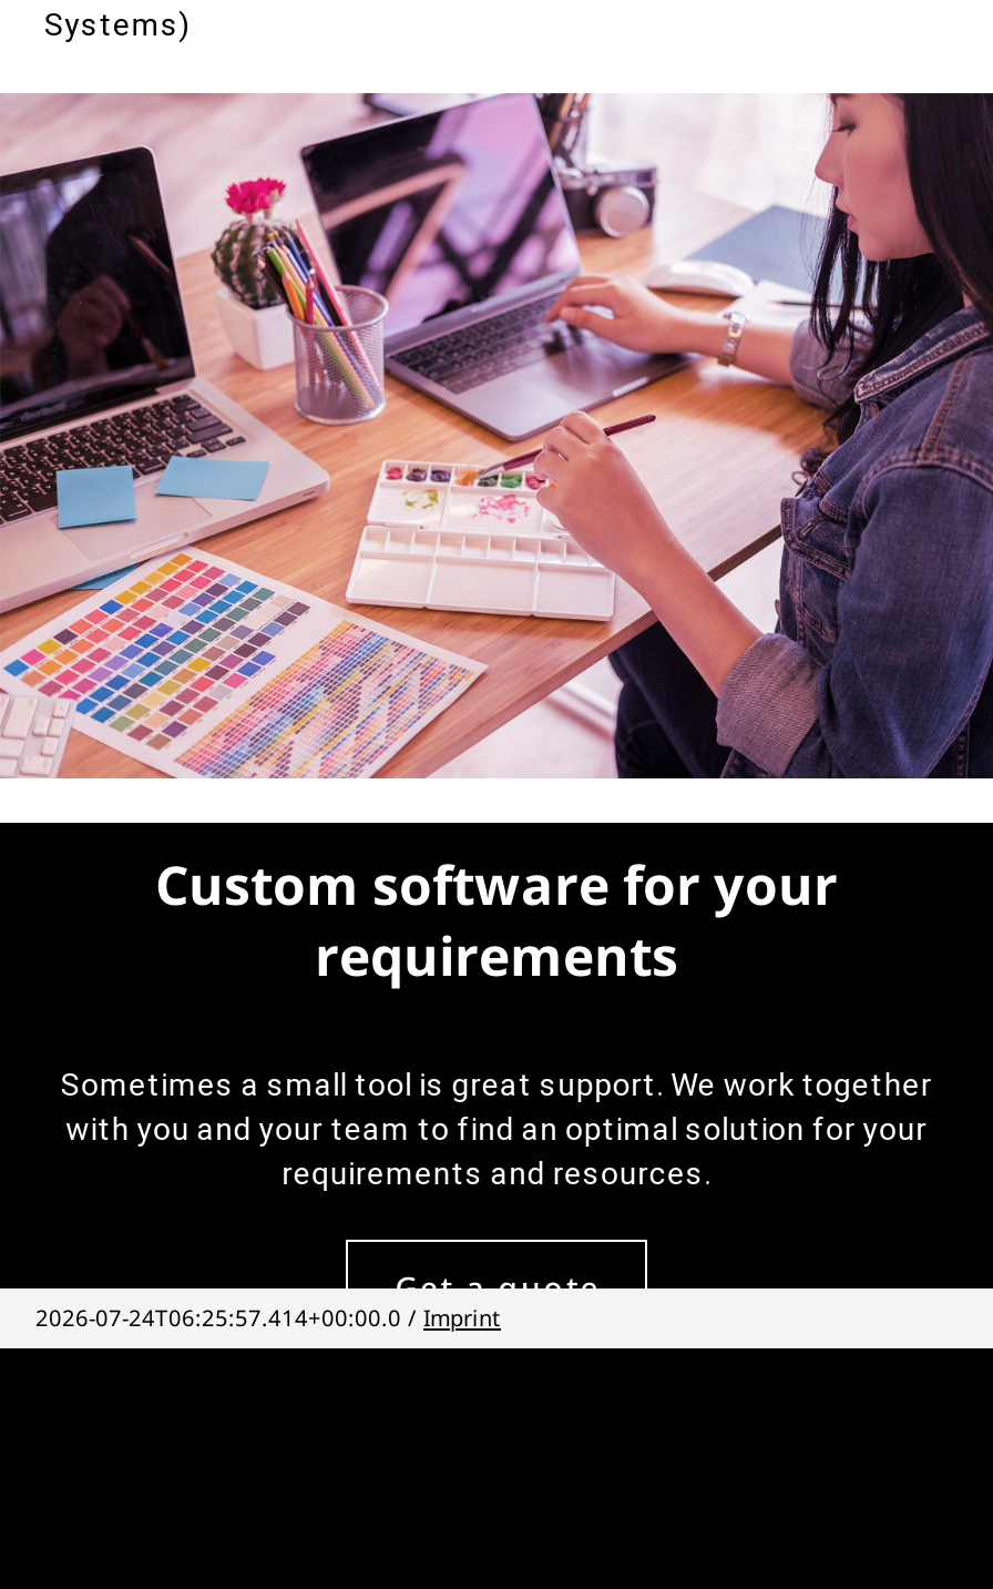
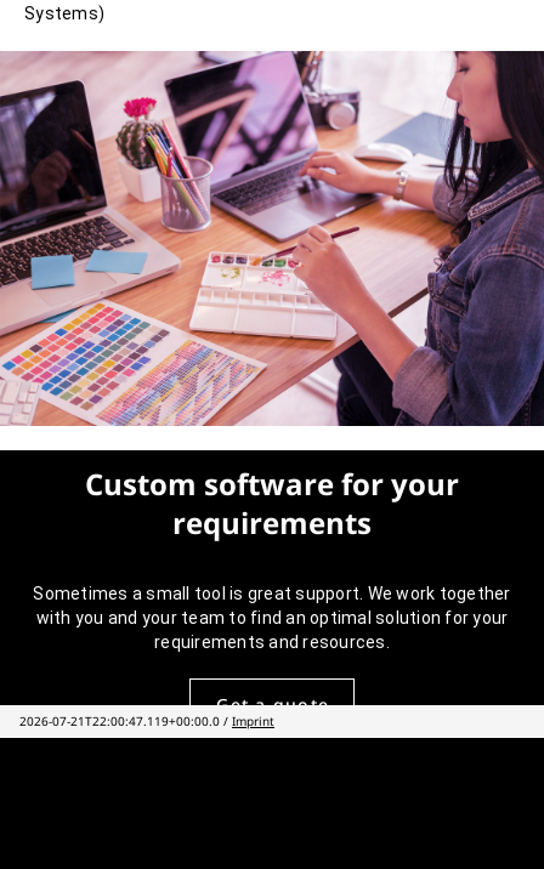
[35,1302,501,1333] 2026-07-24T06:25:57.414+00:00.0 / Imprint -> [19,712,274,729] 2026-07-21T22:00:47.119+00:00.0 / Imprint

